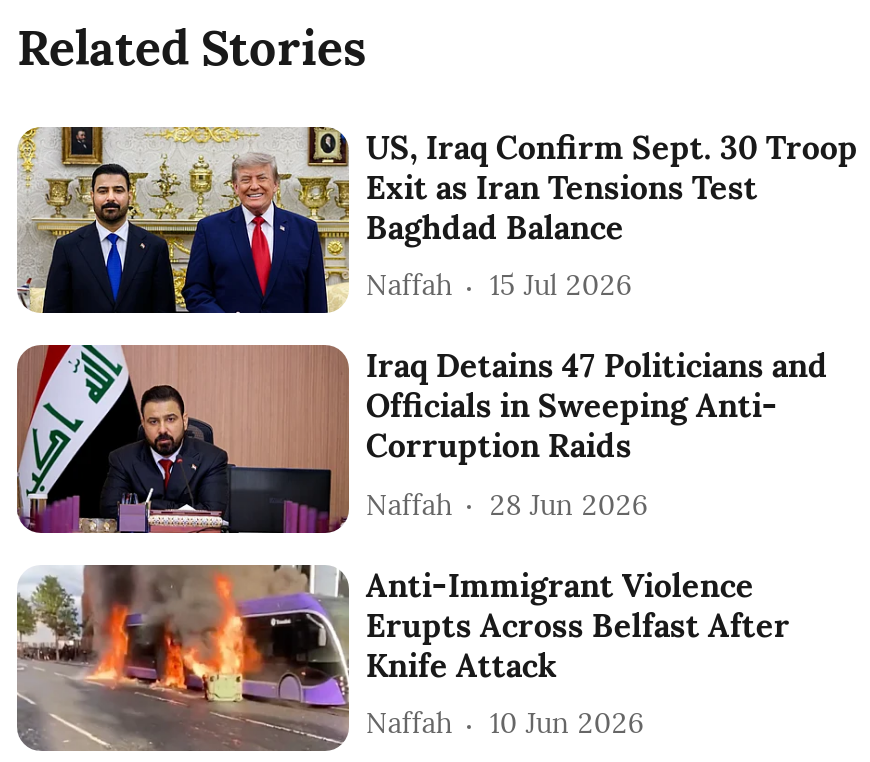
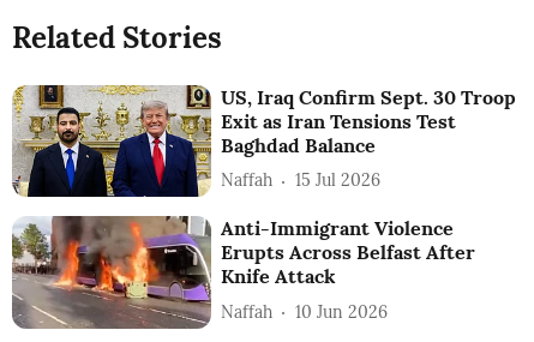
[17,343,828,535] [image] | Iraq Detains 47 Politicians and | Officials in Sweeping Anti- | Corruption Raids | Naffah | 28 Jun 2026 -> none

